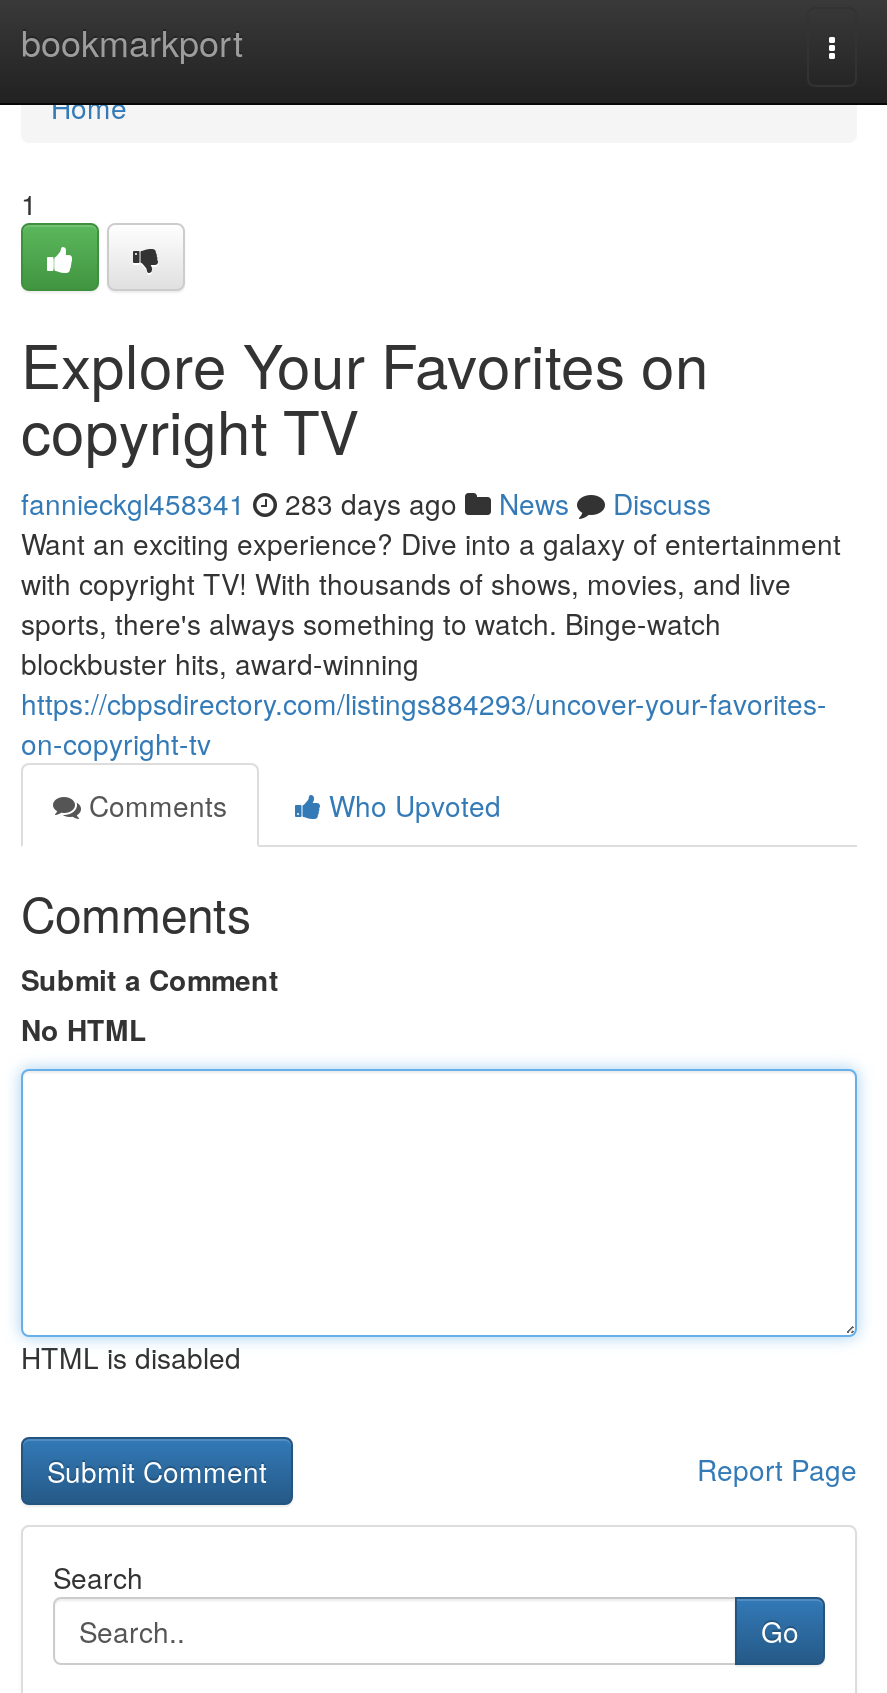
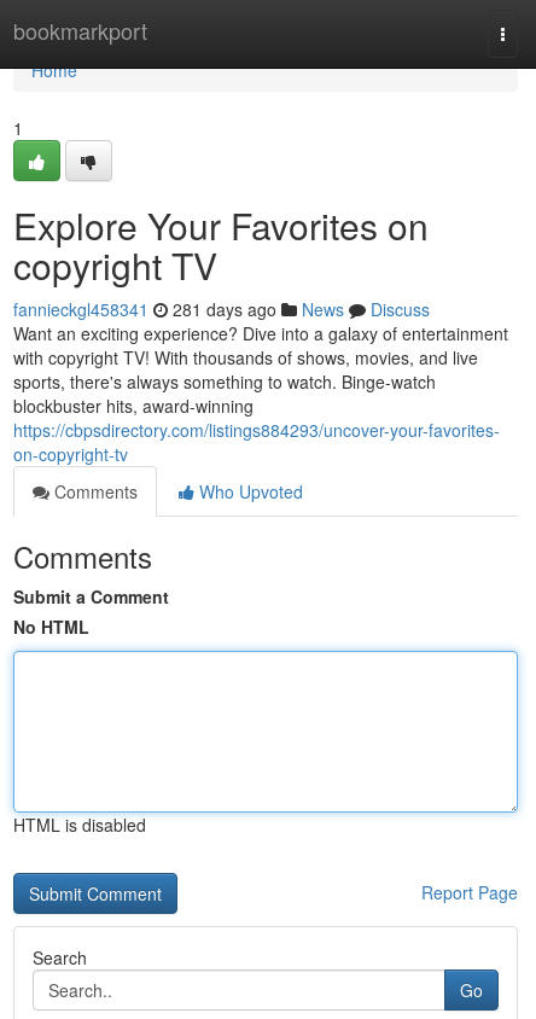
[21,483,711,523] fannieckgl458341 283 days ago News Discuss -> [13,297,430,321] fannieckgl458341 281 days ago News Discuss

